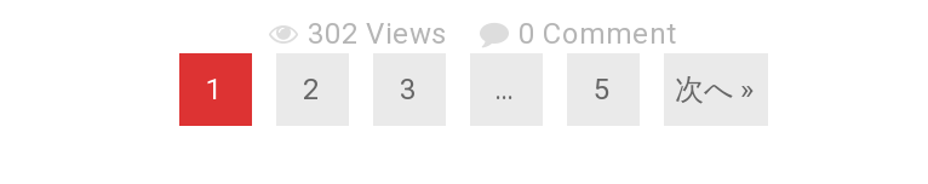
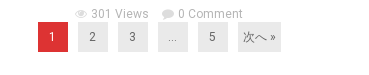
[308,17,448,51] 302 Views -> [91,7,149,21] 301 Views

